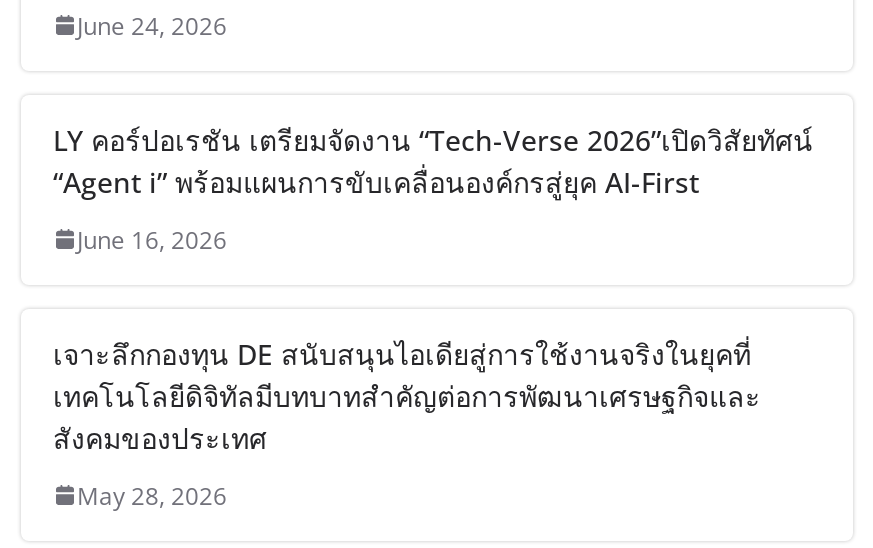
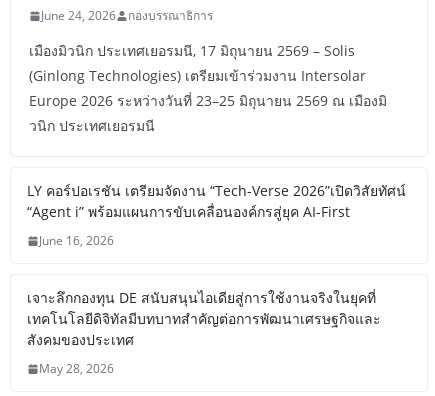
none -> [29,7,387,135] กองบรรณาธิการ | เมืองมิวนิก ประเทศเยอรมนี, 17 มิถุนายน 2569 – Solis | (Ginlong Technologies) เตรียมเข้าร่วมงาน Intersolar | Europe 2026 ระหว่างวันที่ 23–25 มิถุนายน 2569 ณ เมืองมิ | วนิก ประเทศเยอรมนี

